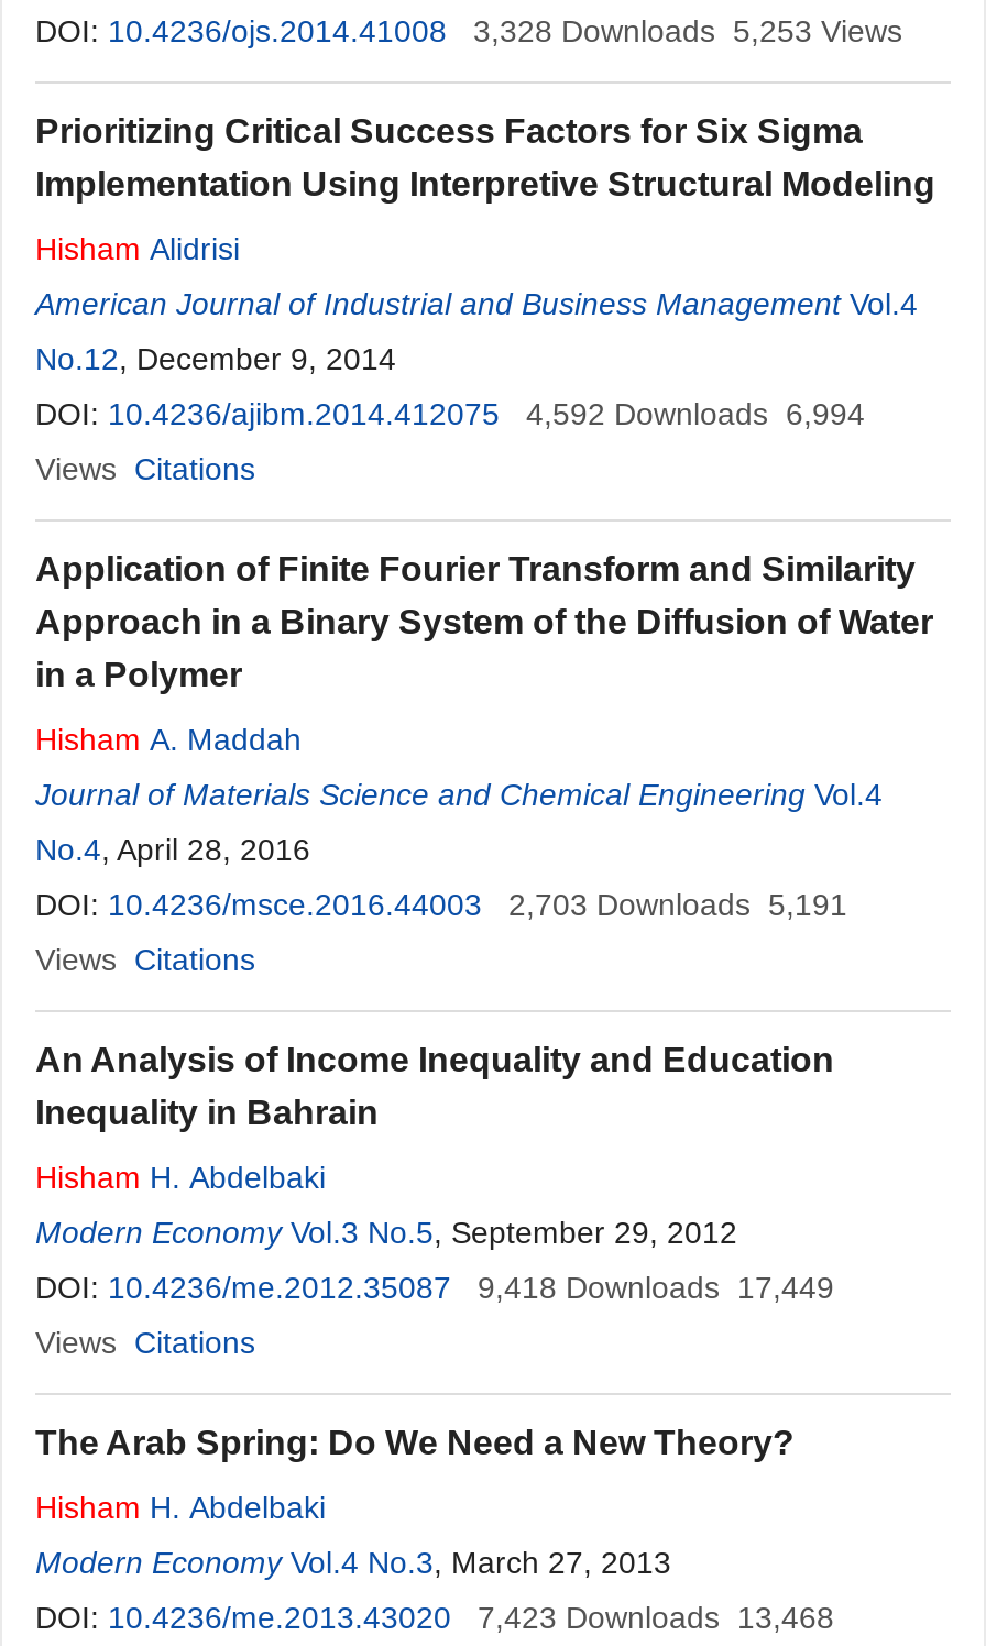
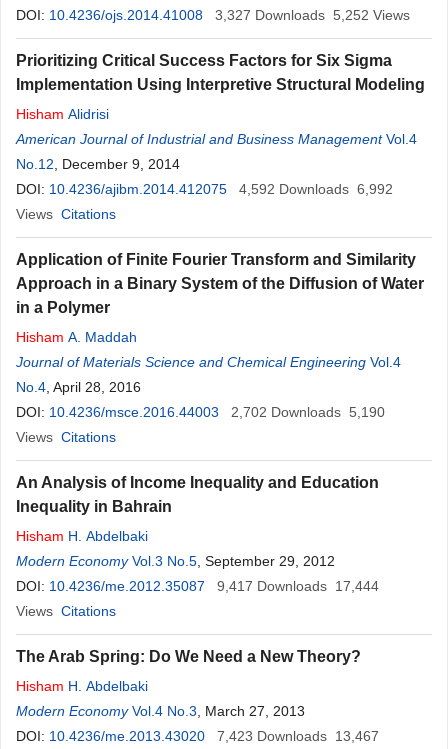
[473,13,902,48] 3,328 Downloads 5,253 Views -> [215,7,410,23] 3,327 Downloads 5,252 Views
[35,396,865,431] DOI: 10.4236/ajibm.2014.412075 4,592 Downloads 6,994 -> [16,181,393,197] DOI: 10.4236/ajibm.2014.412075 4,592 Downloads 6,992
[35,887,847,922] DOI: 10.4236/msce.2016.44003 2,703 Downloads 5,191 -> [16,404,385,420] DOI: 10.4236/msce.2016.44003 2,702 Downloads 5,190
[35,1270,834,1305] DOI: 10.4236/me.2012.35087 9,418 Downloads 17,449 -> [16,578,379,594] DOI: 10.4236/me.2012.35087 9,417 Downloads 17,444
[35,1600,834,1635] DOI: 10.4236/me.2013.43020 7,423 Downloads 13,468 -> [16,728,379,744] DOI: 10.4236/me.2013.43020 7,423 Downloads 13,467

